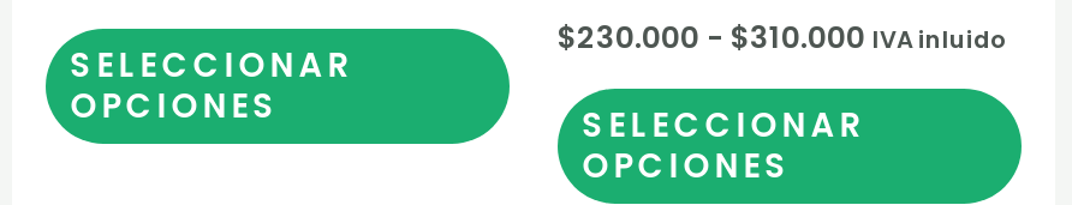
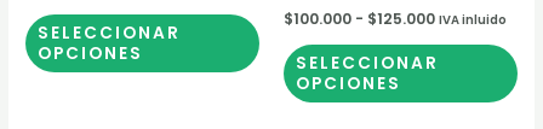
[558,17,865,58] $230.000 - $310.000 -> [284,9,435,29] $100.000 - $125.000

